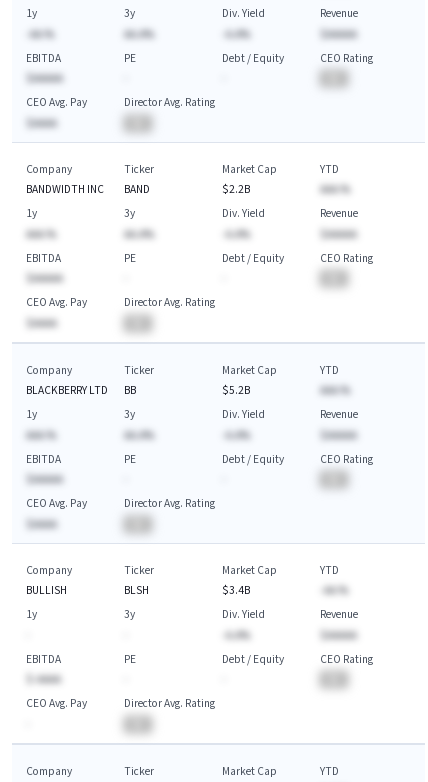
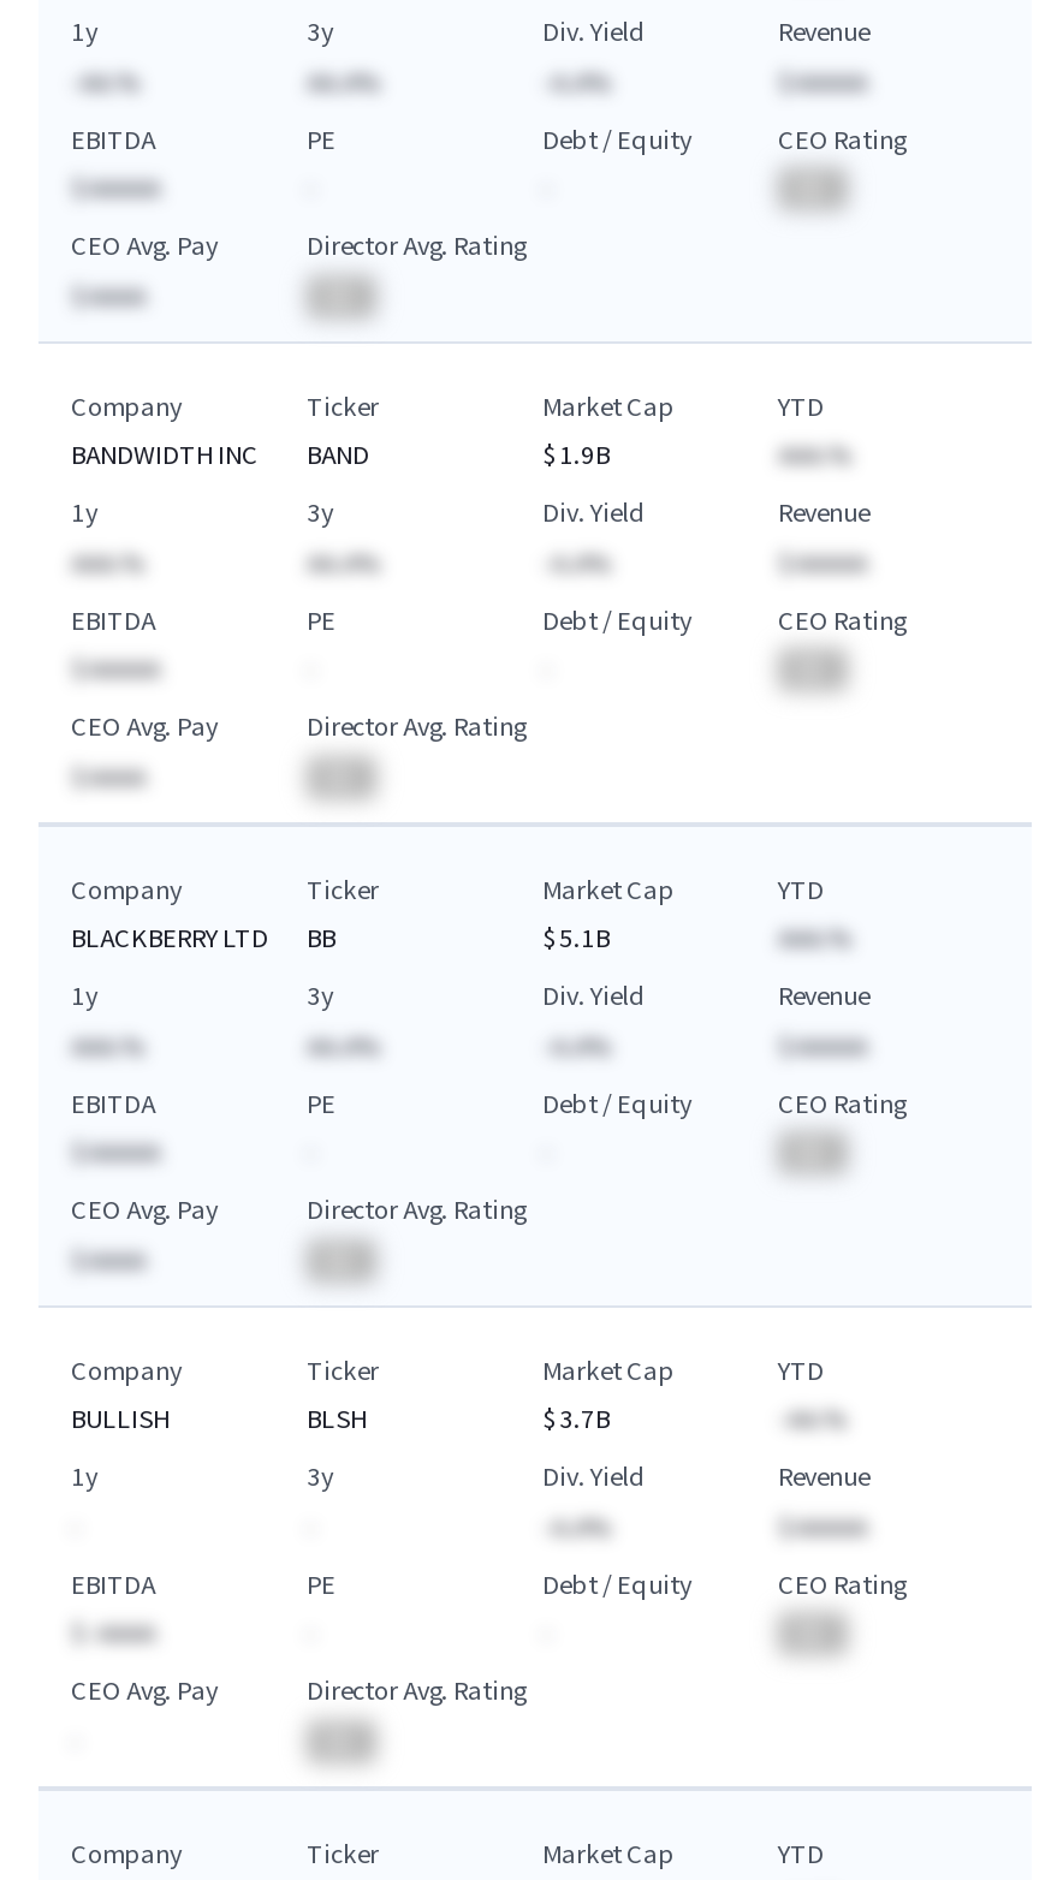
[221,182,249,197] $2.2B -> [542,438,610,474] $1.9B
[221,383,249,398] $5.2B -> [542,921,610,957] $5.1B
[221,583,249,598] $3.4B -> [542,1402,610,1438] $3.7B

